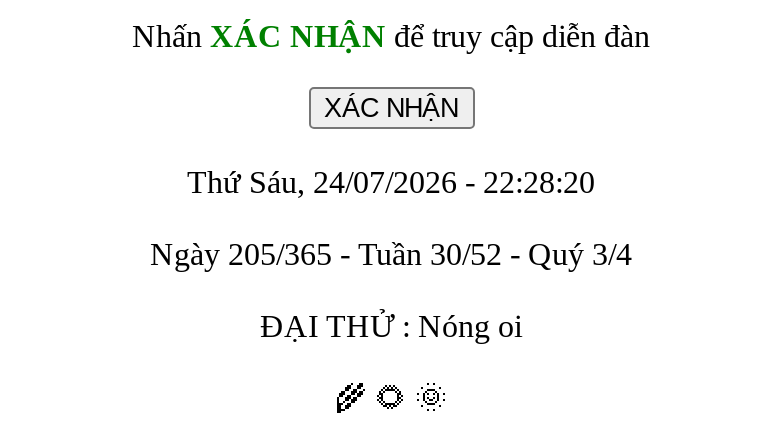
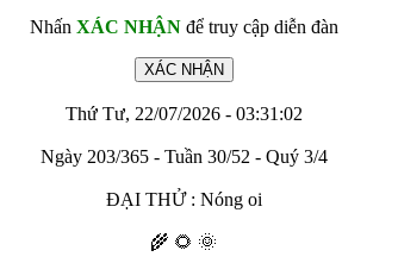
[187,165,595,199] Thứ Sáu, 24/07/2026 - 22:28:20 -> [65,104,302,124] Thứ Tư, 22/07/2026 - 03:31:02
[150,237,632,271] Ngày 205/365 - Tuần 30/52 - Quý 3/4 -> [40,146,327,167] Ngày 203/365 - Tuần 30/52 - Quý 3/4

